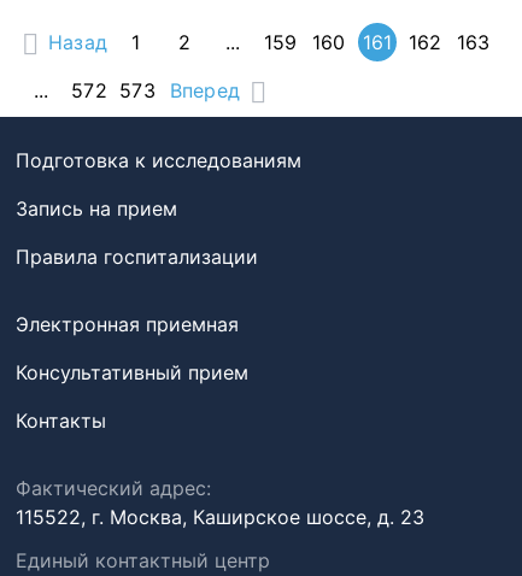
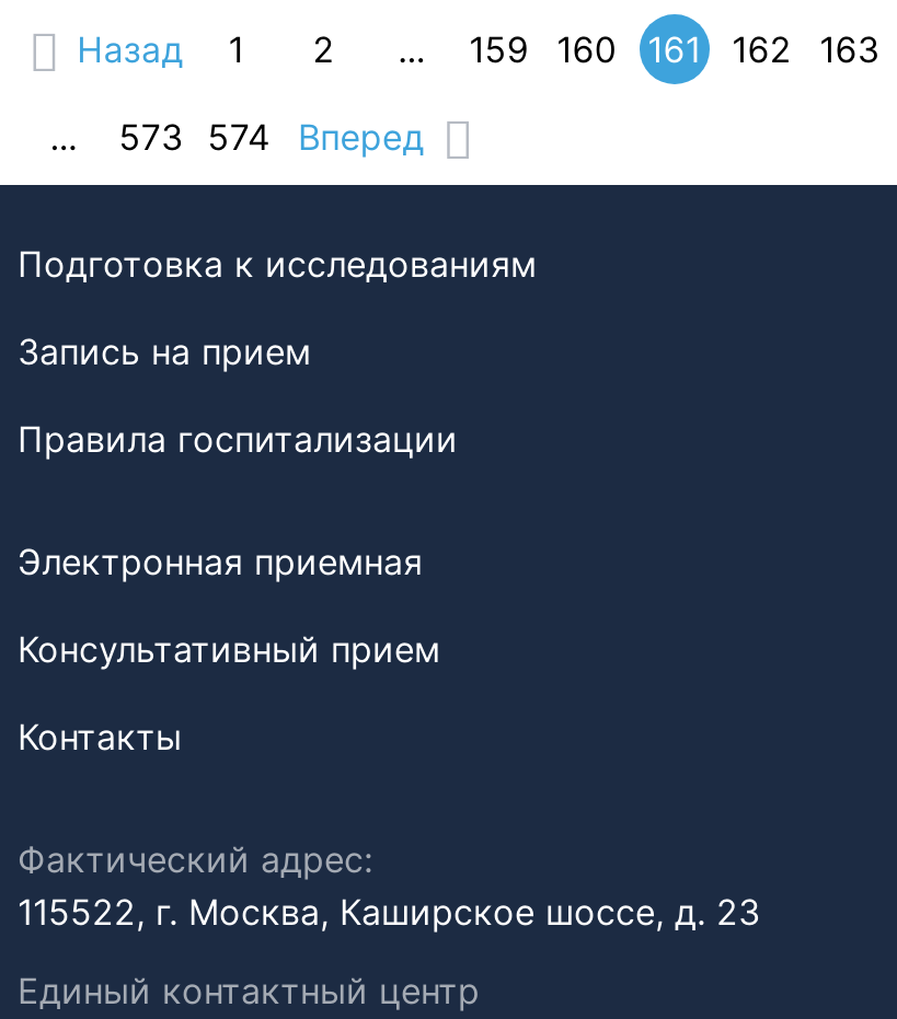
[71,78,155,102] 572 573 -> [119,115,270,159] 573 574

